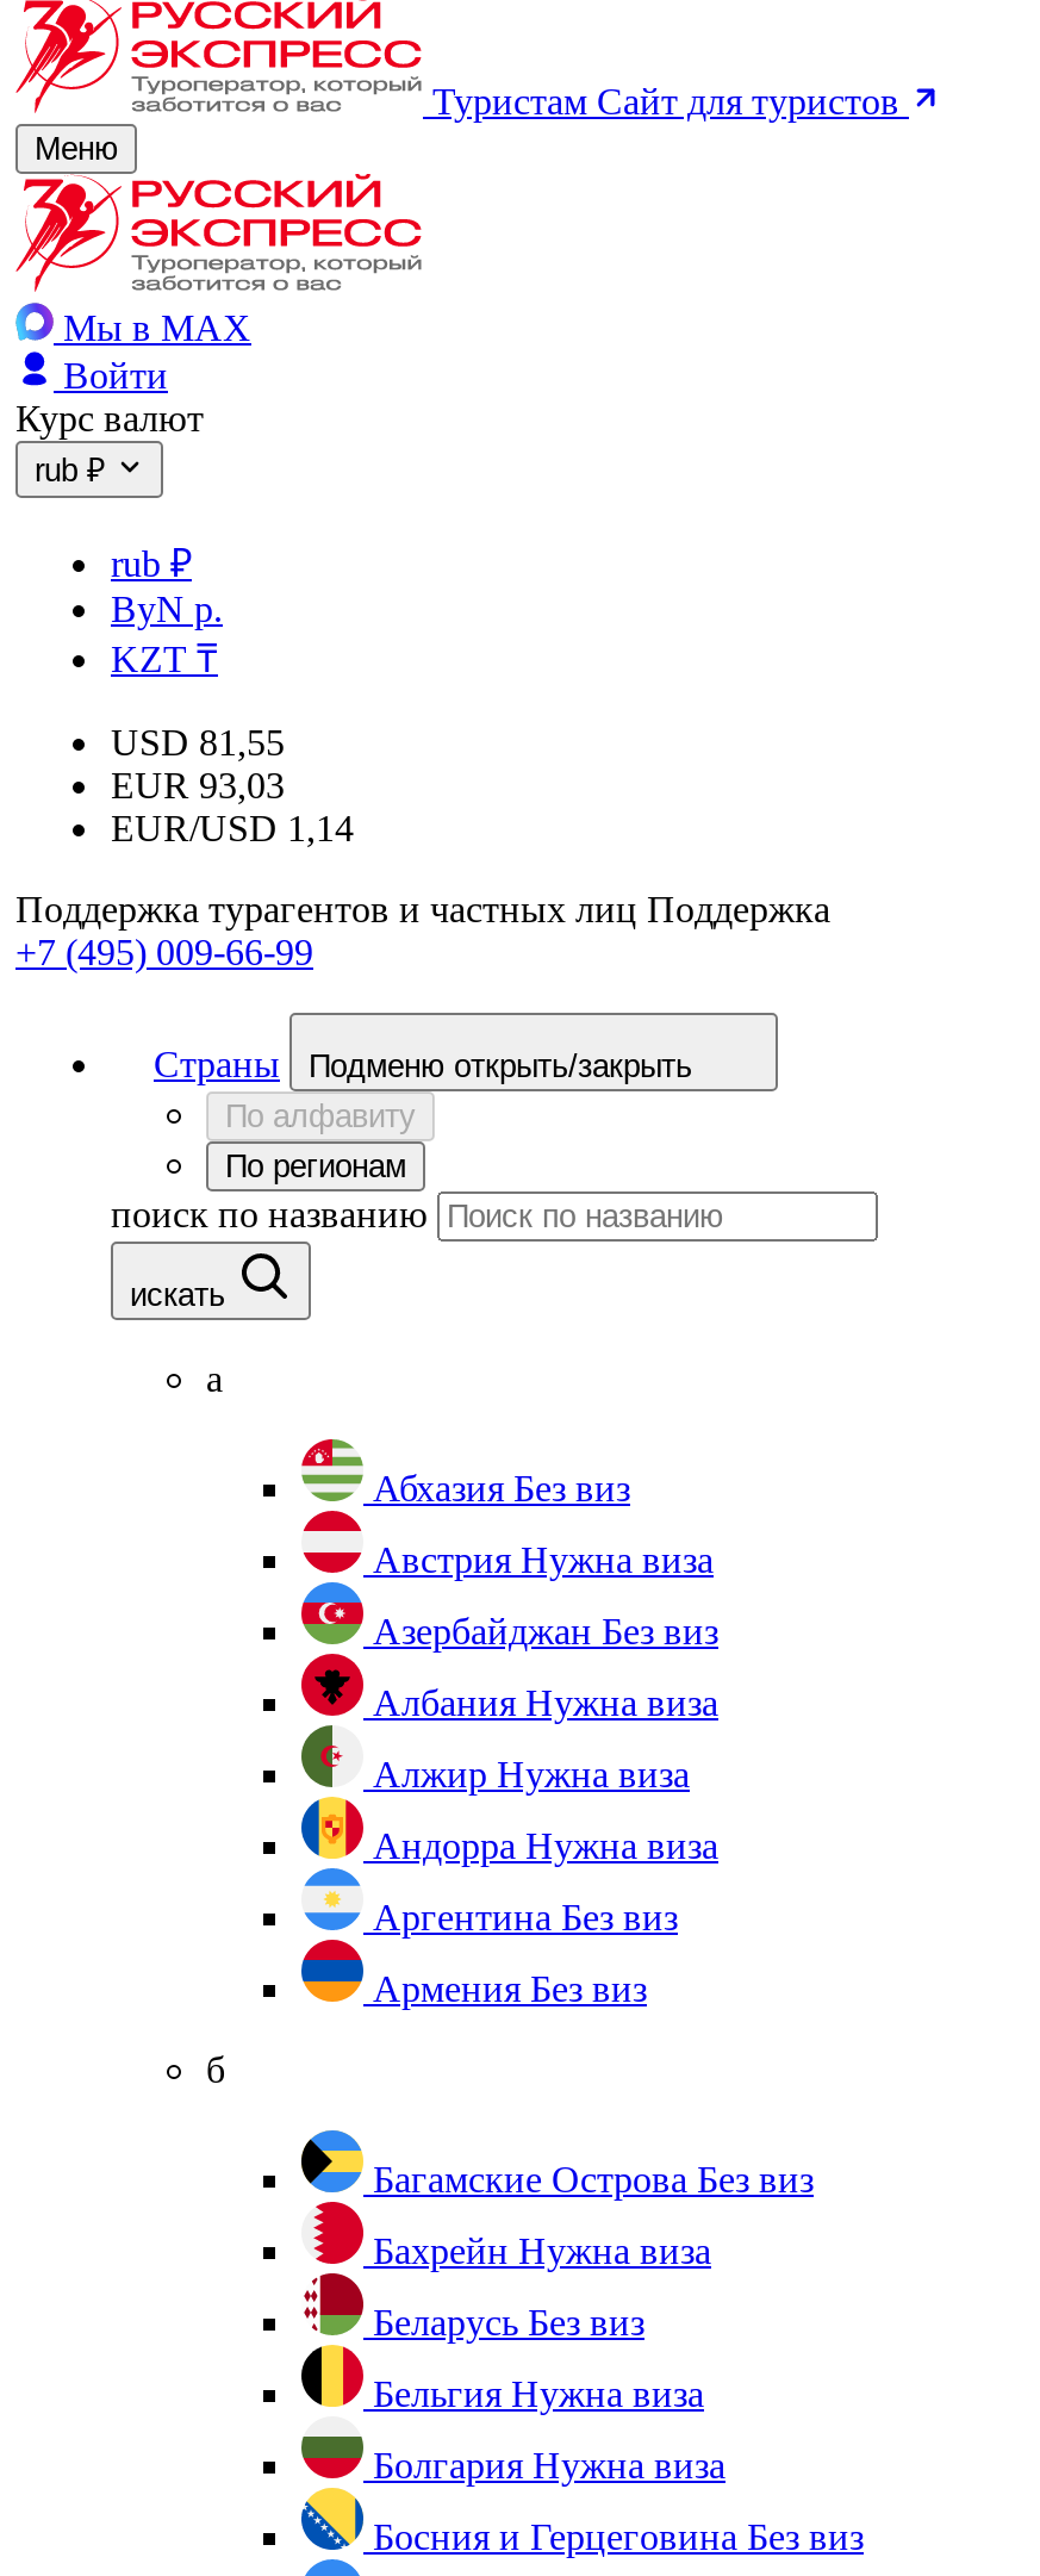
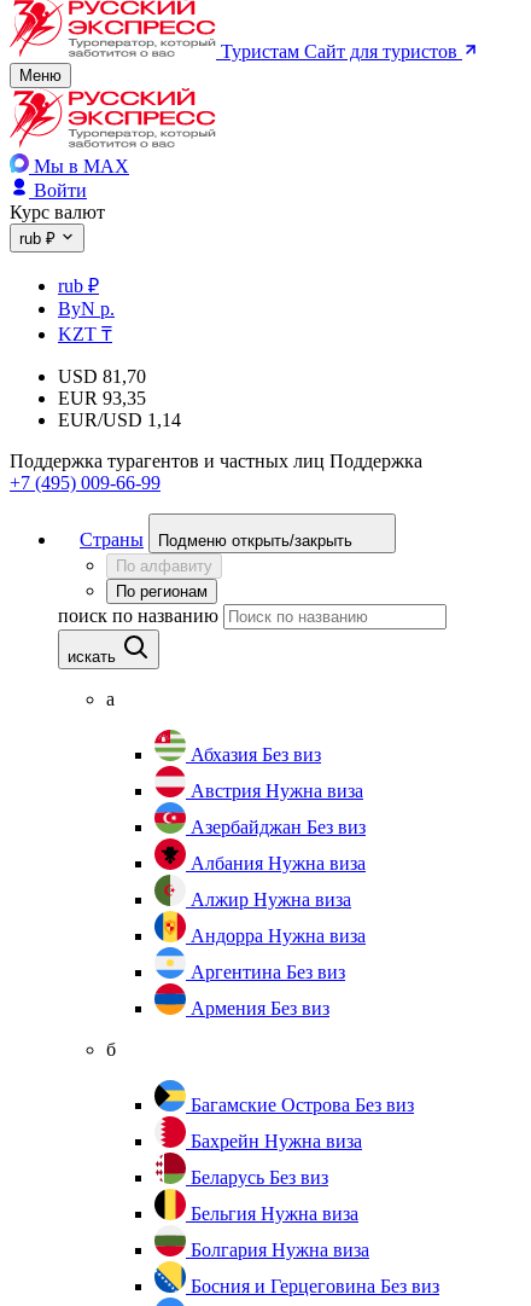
[111,722,285,763] USD 81,55 -> [58,366,146,387] USD 81,70
[111,765,285,805] EUR 93,03 -> [58,388,146,408] EUR 93,35

